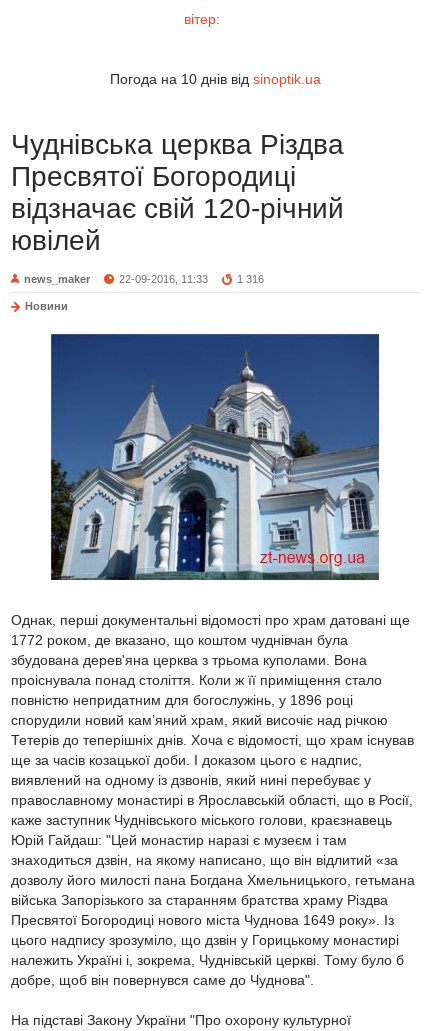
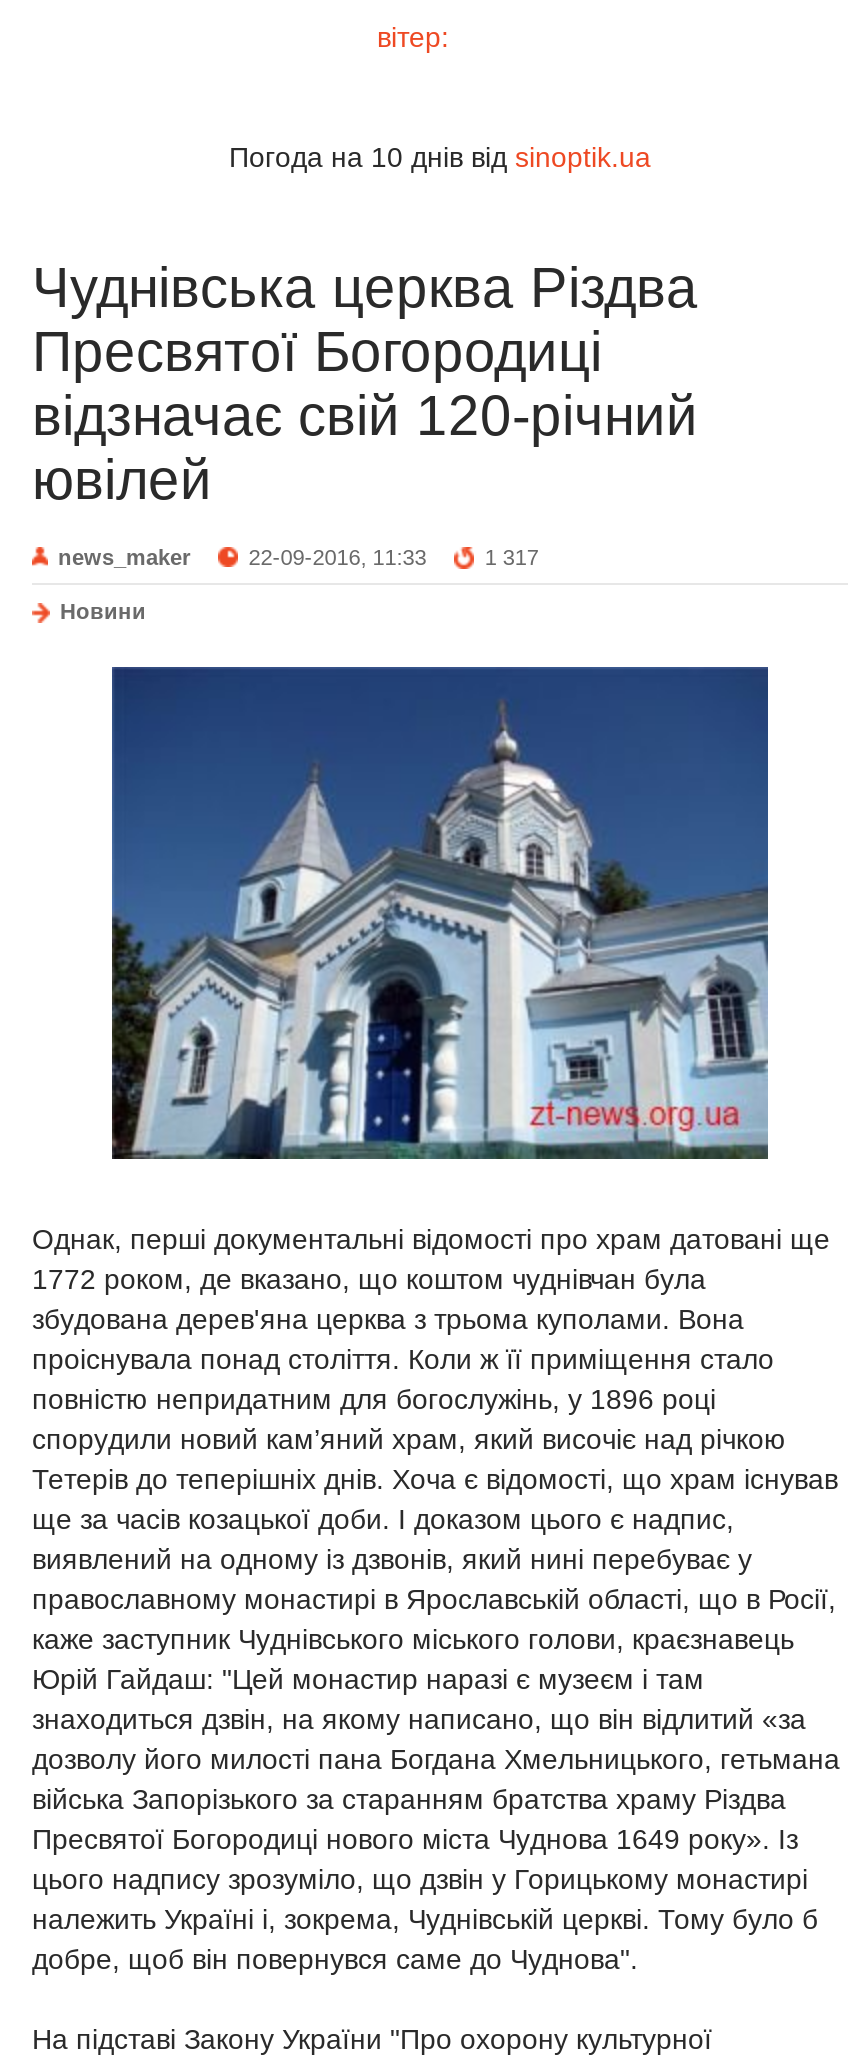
[237,273,264,285] 1 316 -> [485,545,539,569] 1 317

